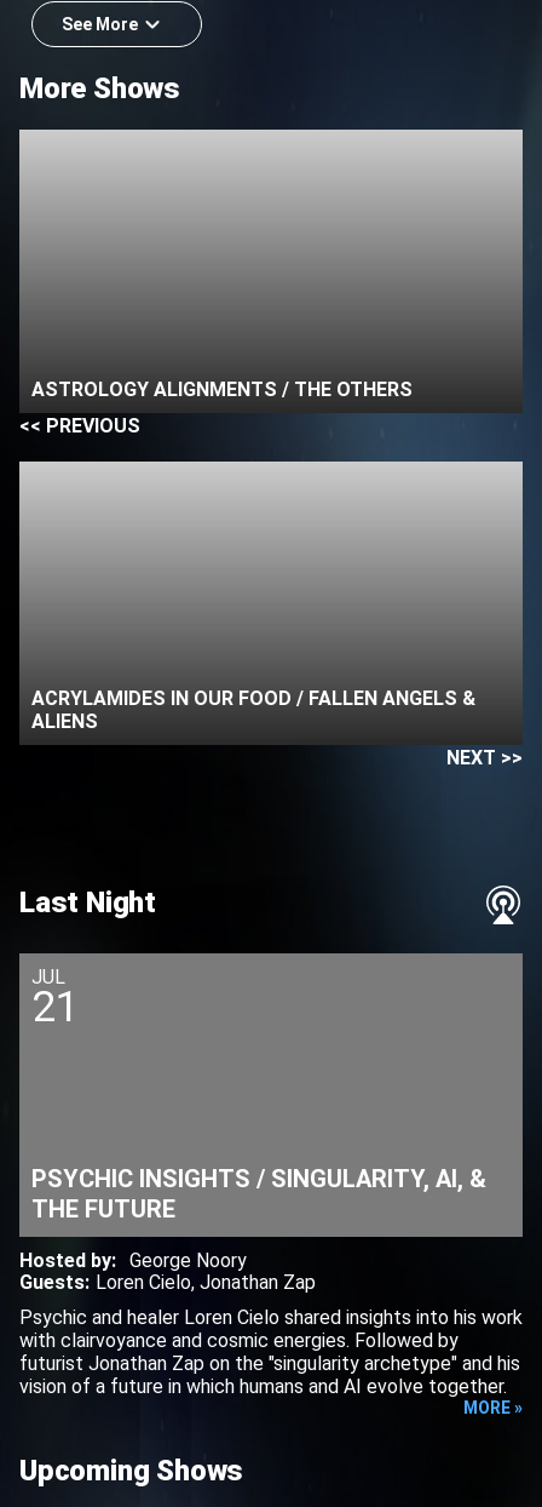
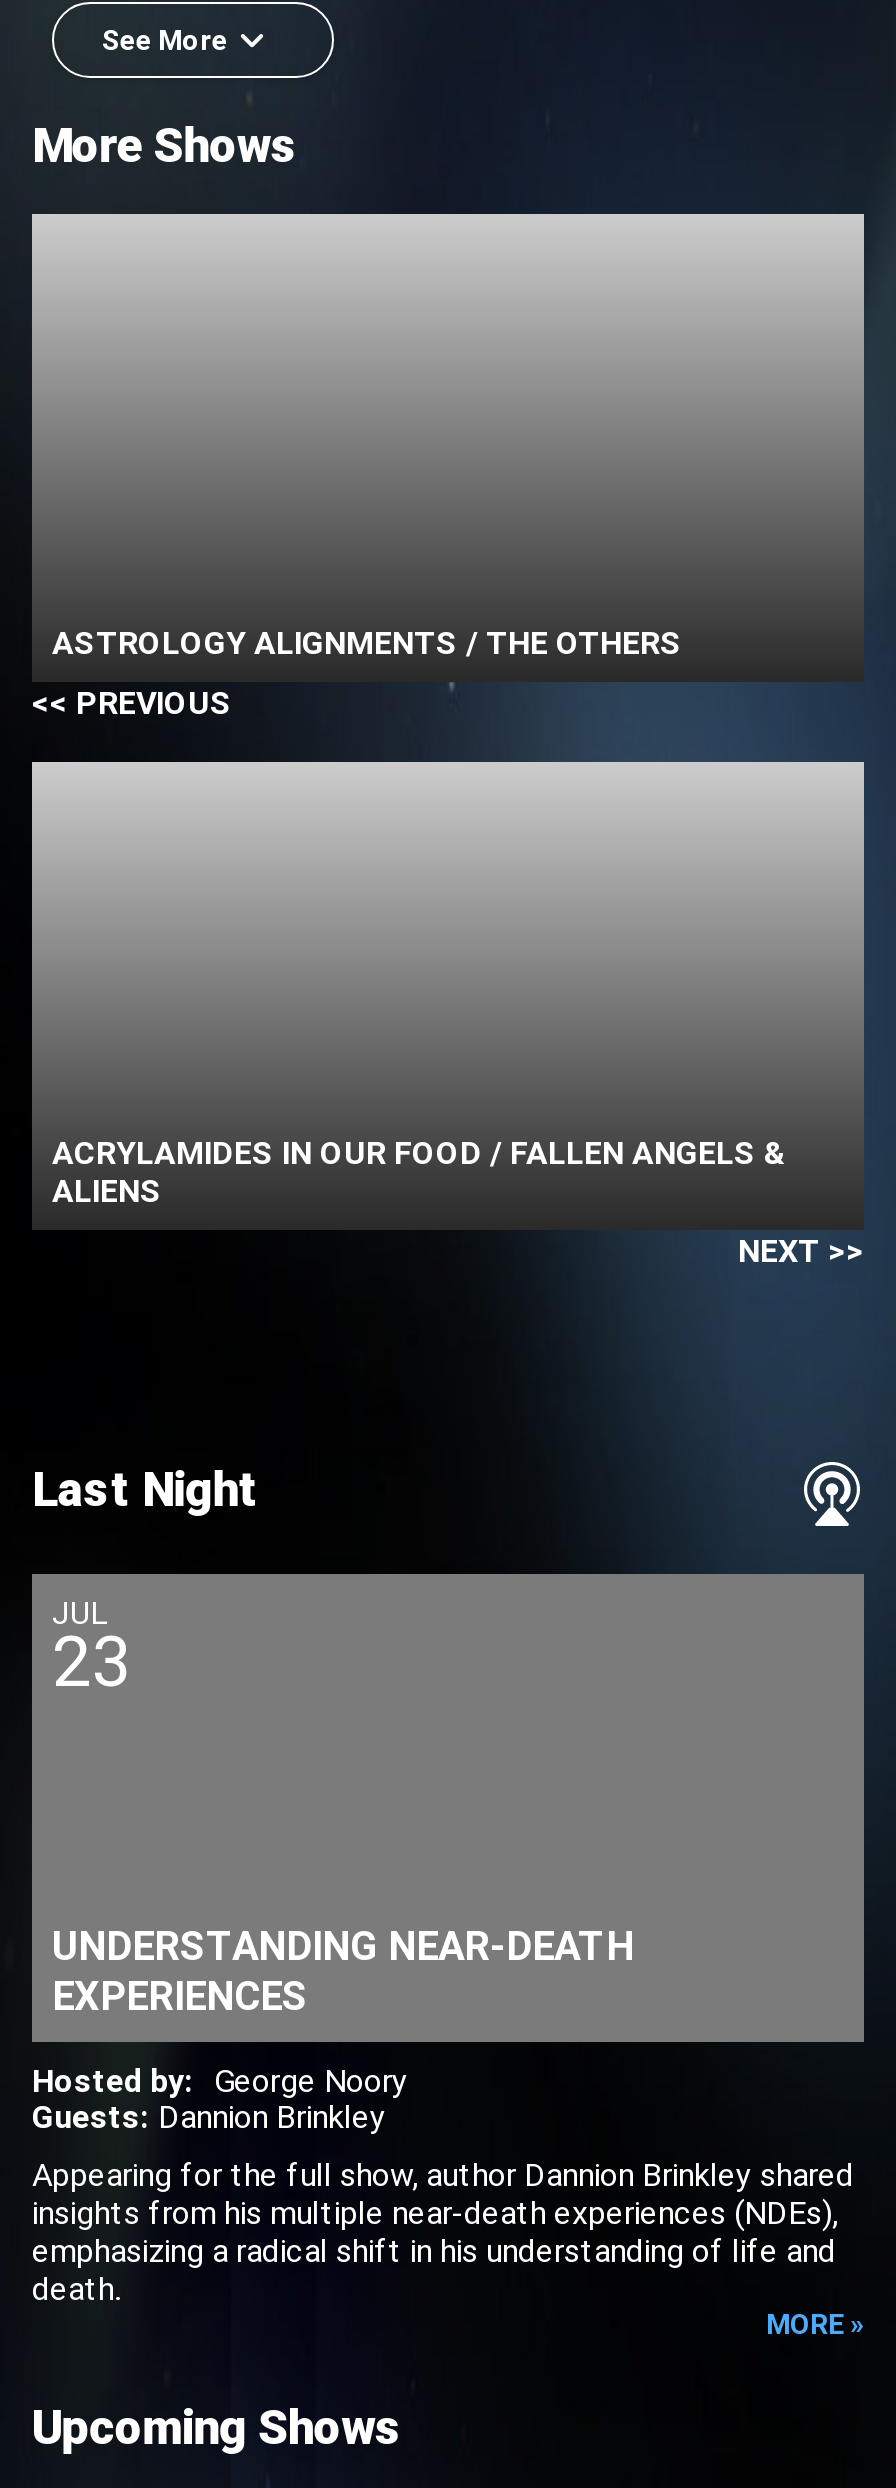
[31,982,80,1032] 21 -> [52,1621,132,1703] 23
[31,1164,486,1223] PSYCHIC INSIGHTS / SINGULARITY, AI, & | THE FUTURE -> [52,1921,634,2019] UNDERSTANDING NEAR-DEATH | EXPERIENCES
[19,1270,316,1293] Guests: Loren Cielo, Jonathan Zap -> [32,2097,386,2135] Guests: Dannion Brinkley
[19,1306,523,1398] Psychic and healer Loren Cielo shared insights into his work | with clairvoyance and cosmic energies. Followed by | futurist Jonathan Zap on the "singularity archetype" and his | vision of a future in which humans and AI evolve together. -> [32,2155,854,2307] Appearing for the full show, author Dannion Brinkley shared | insights from his multiple near-death experiences (NDEs), | emphasizing a radical shift in his understanding of life and | death.

